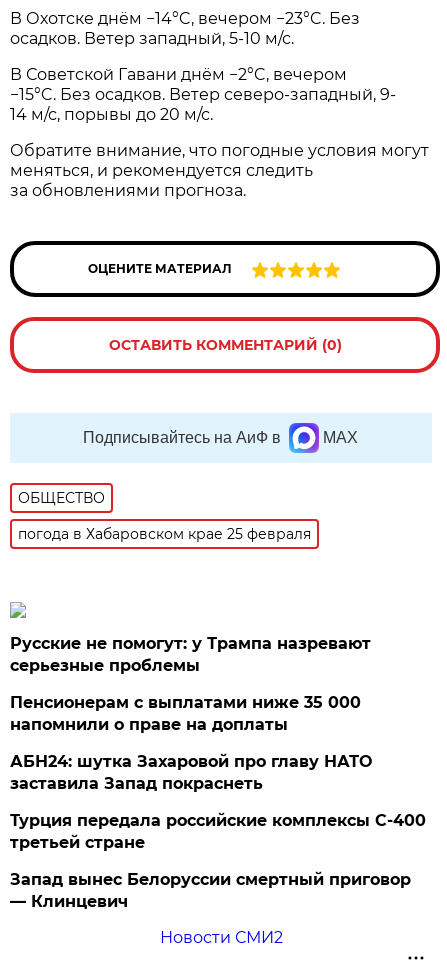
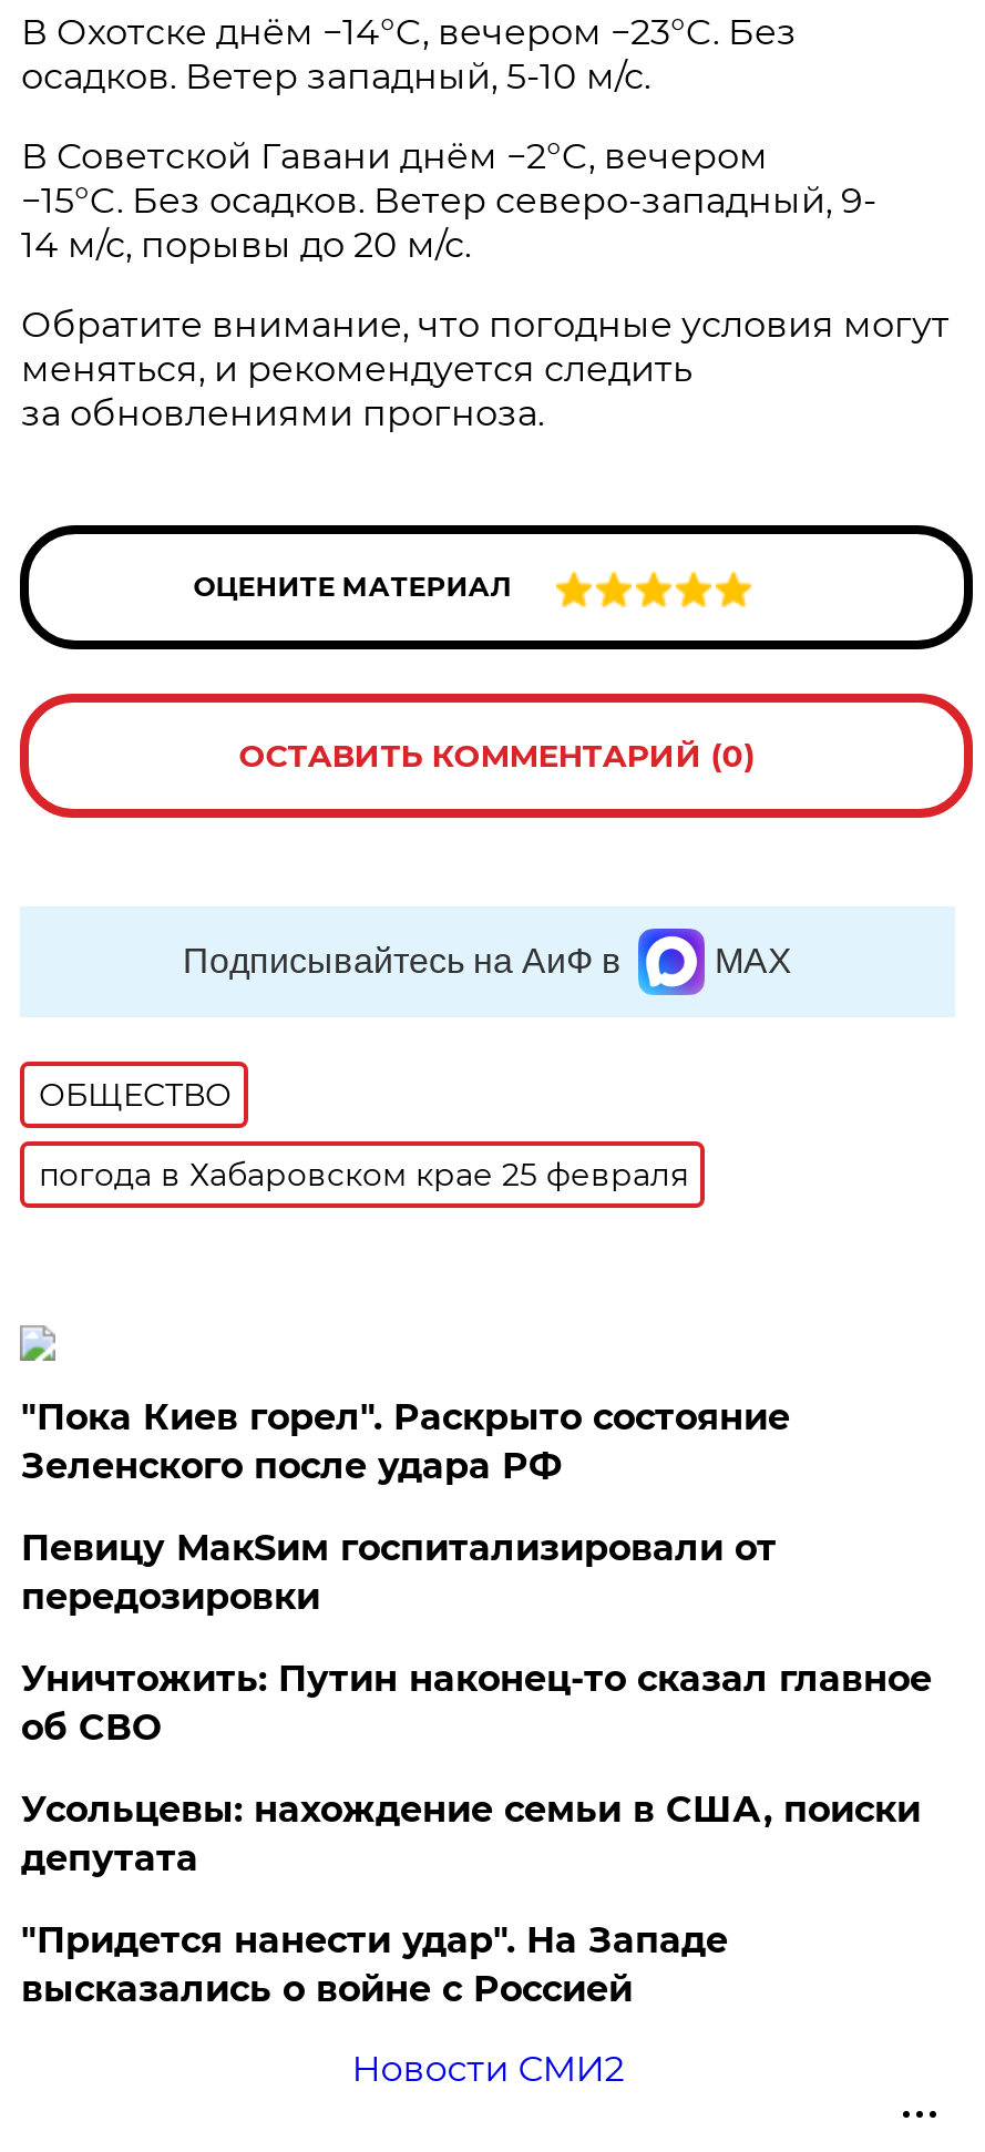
[10,634,371,675] Русские не помогут: у Трампа назревают | серьезные проблемы -> [21,1396,790,1487] "Пока Киев горел". Раскрыто состояние | Зеленского после удара РФ
[10,693,361,734] Пенсионерам с выплатами ниже 35 000 | напомнили о праве на доплаты -> [21,1527,776,1618] Певицу МакSим госпитализировали от | передозировки
[10,752,372,793] АБН24: шутка Захаровой про главу НАТО | заставила Запад покраснеть -> [21,1658,932,1749] Уничтожить: Путин наконец-то сказал главное | об СВО
[10,811,426,852] Турция передала российские комплексы С-400 | третьей стране -> [21,1789,921,1879] Усольцевы: нахождение семьи в США, поиски | депутата
[10,870,411,911] Запад вынес Белоруссии смертный приговор | — Клинцевич -> [21,1919,728,2010] "Придется нанести удар". На Западе | высказались о войне с Россией

